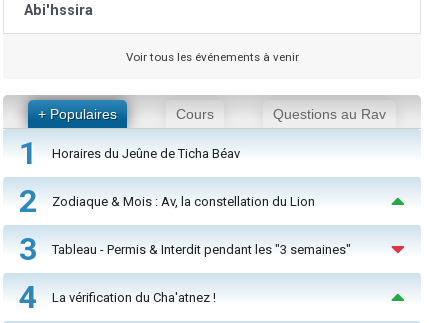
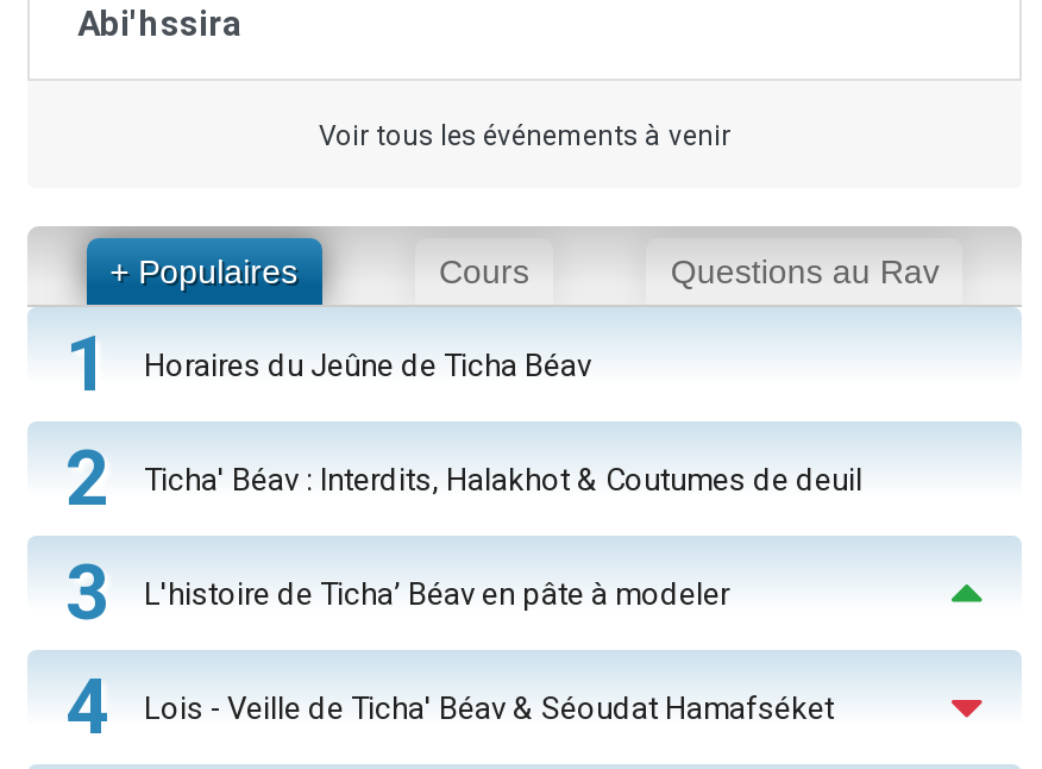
[52,194,315,209] Zodiaque & Mois : Av, la constellation du Lion -> [144,461,862,497] Ticha' Béav : Interdits, Halakhot & Coutumes de deuil
[52,242,351,257] Tableau - Permis & Interdit pendant les "3 semaines" -> [144,576,729,611] L'histoire de Ticha’ Béav en pâte à modeler
[52,290,216,305] La vérification du Cha'atnez ! -> [144,690,834,726] Lois - Veille de Ticha' Béav & Séoudat Hamafséket

